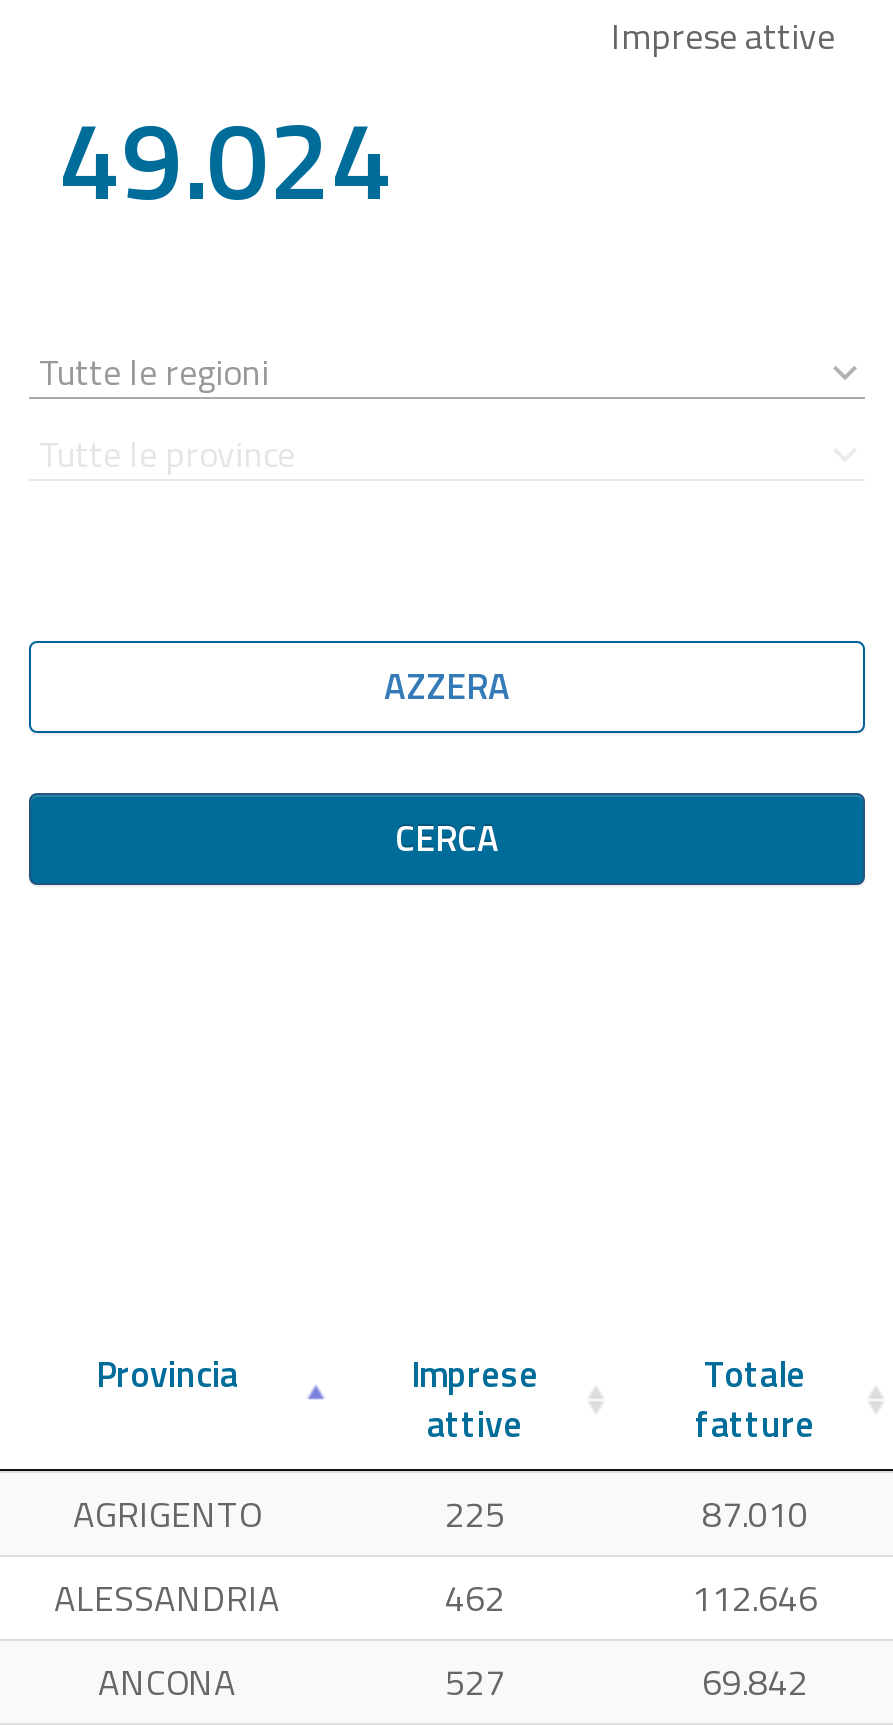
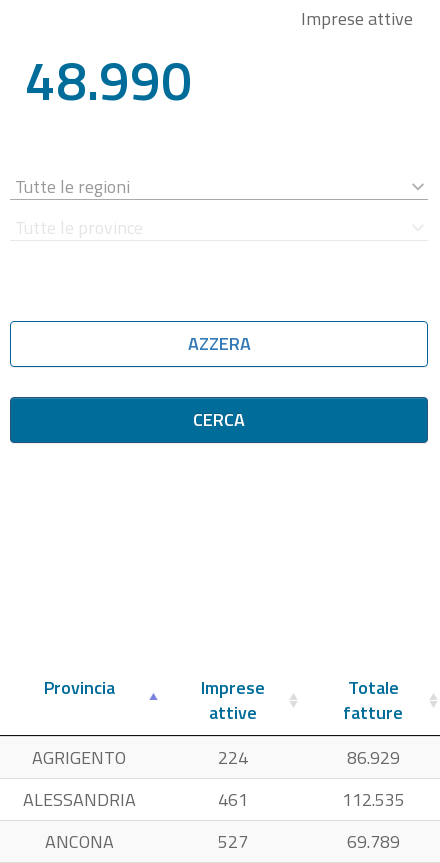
[59,75,393,241] 49.024 -> [25,38,192,121] 48.990
[445,1487,505,1541] 225 -> [218,744,248,771] 224
[702,1487,808,1541] 87.010 -> [346,744,399,771] 86.929
[445,1571,505,1625] 462 -> [218,786,248,813] 461
[692,1571,818,1625] 112.646 -> [341,786,404,813] 112.535
[702,1655,808,1709] 69.842 -> [346,828,399,855] 69.789

